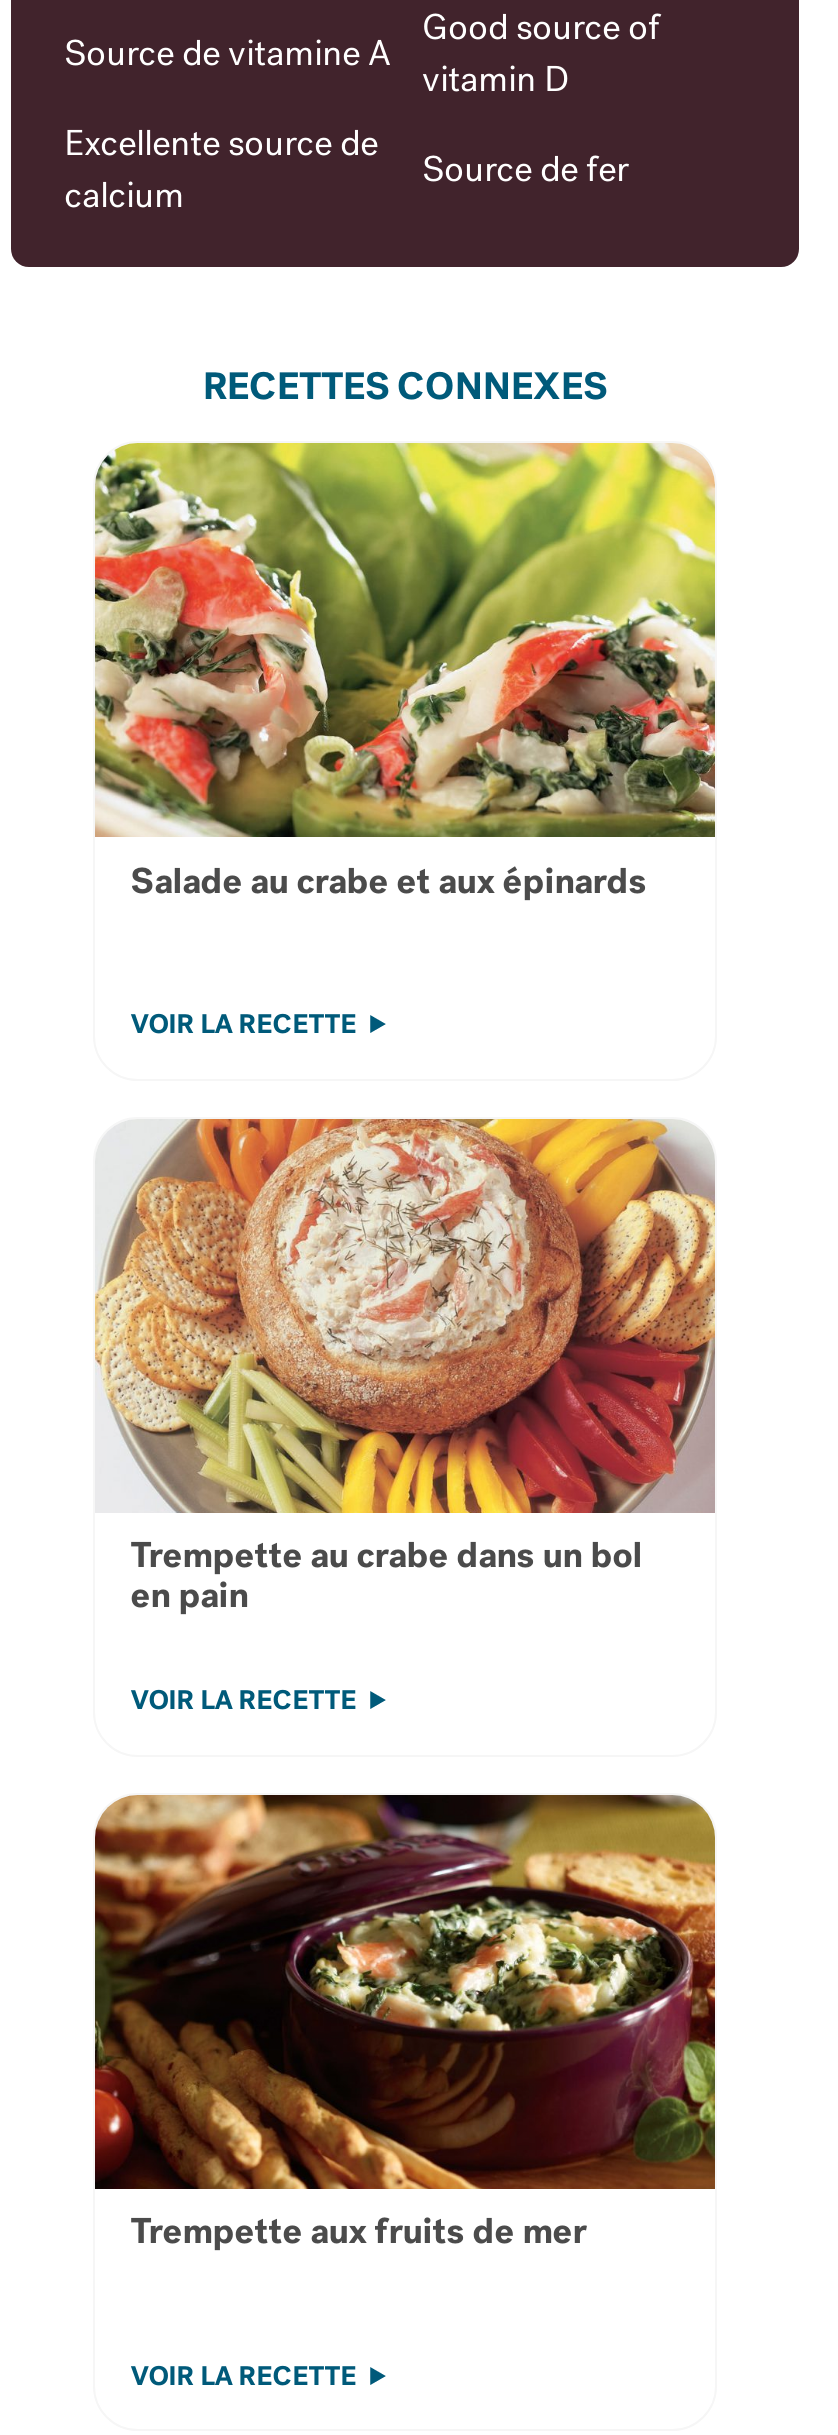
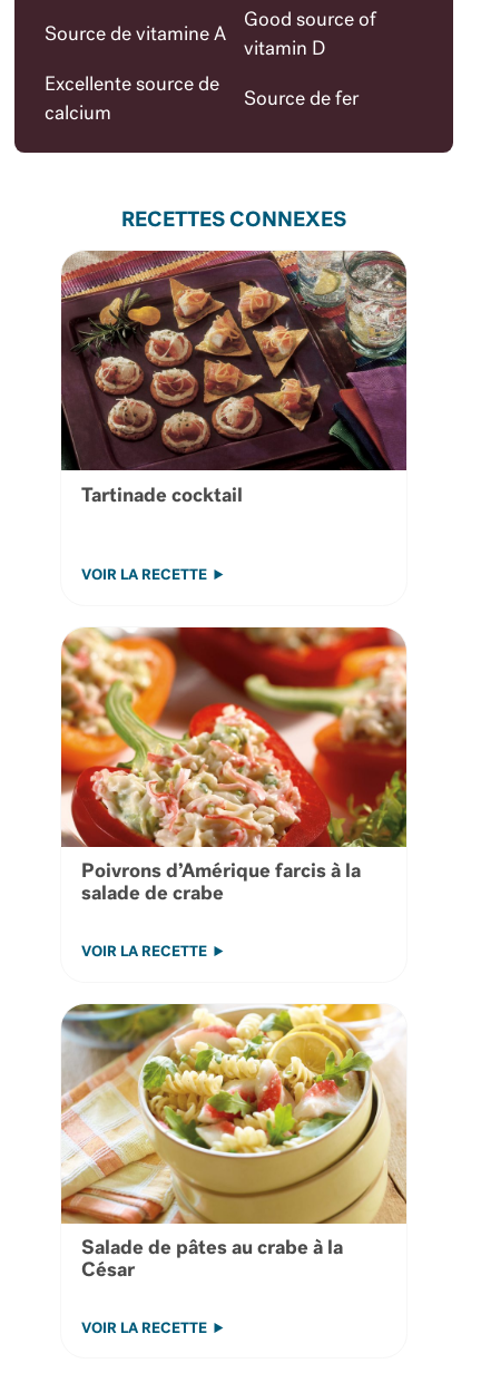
[93,441,717,900] [image] | Salade au crabe et aux épinards -> [60,250,408,506] [image] | Tartinade cocktail
[95,1117,717,1616] [image] | Trempette au crabe dans un bol | en pain -> [60,626,408,904] [image] | Poivrons d’Amérique farcis à la | salade de crabe
[93,1793,717,2251] [image] | Trempette aux fruits de mer -> [60,1003,408,1281] [image] | Salade de pâtes au crabe à la | César

